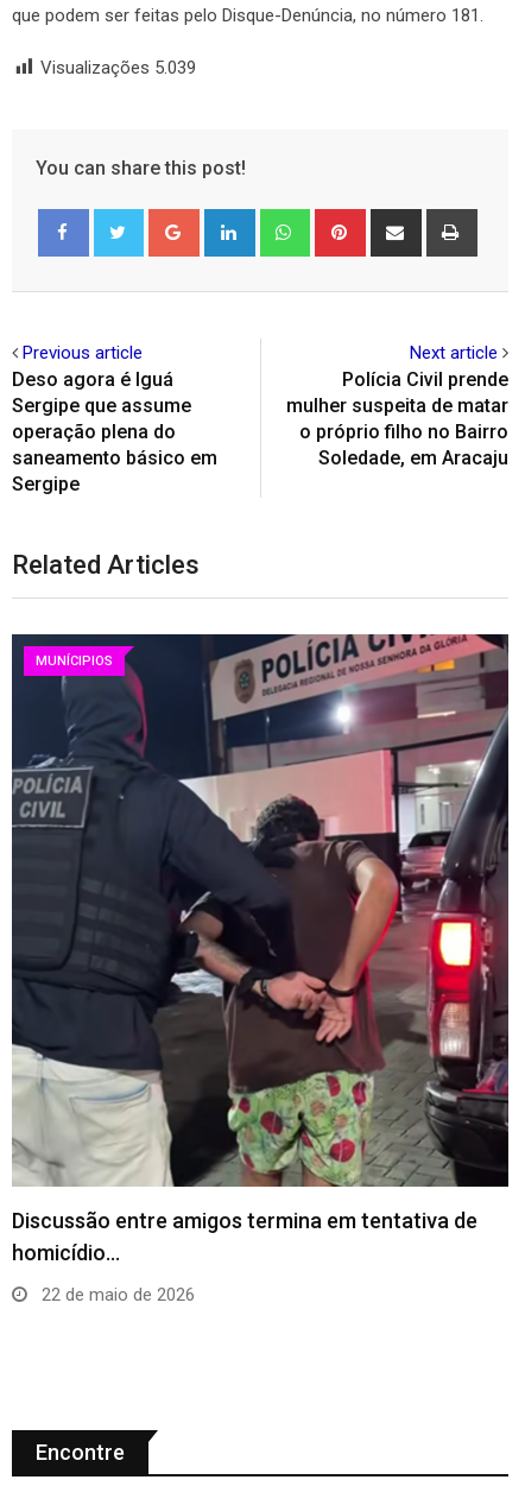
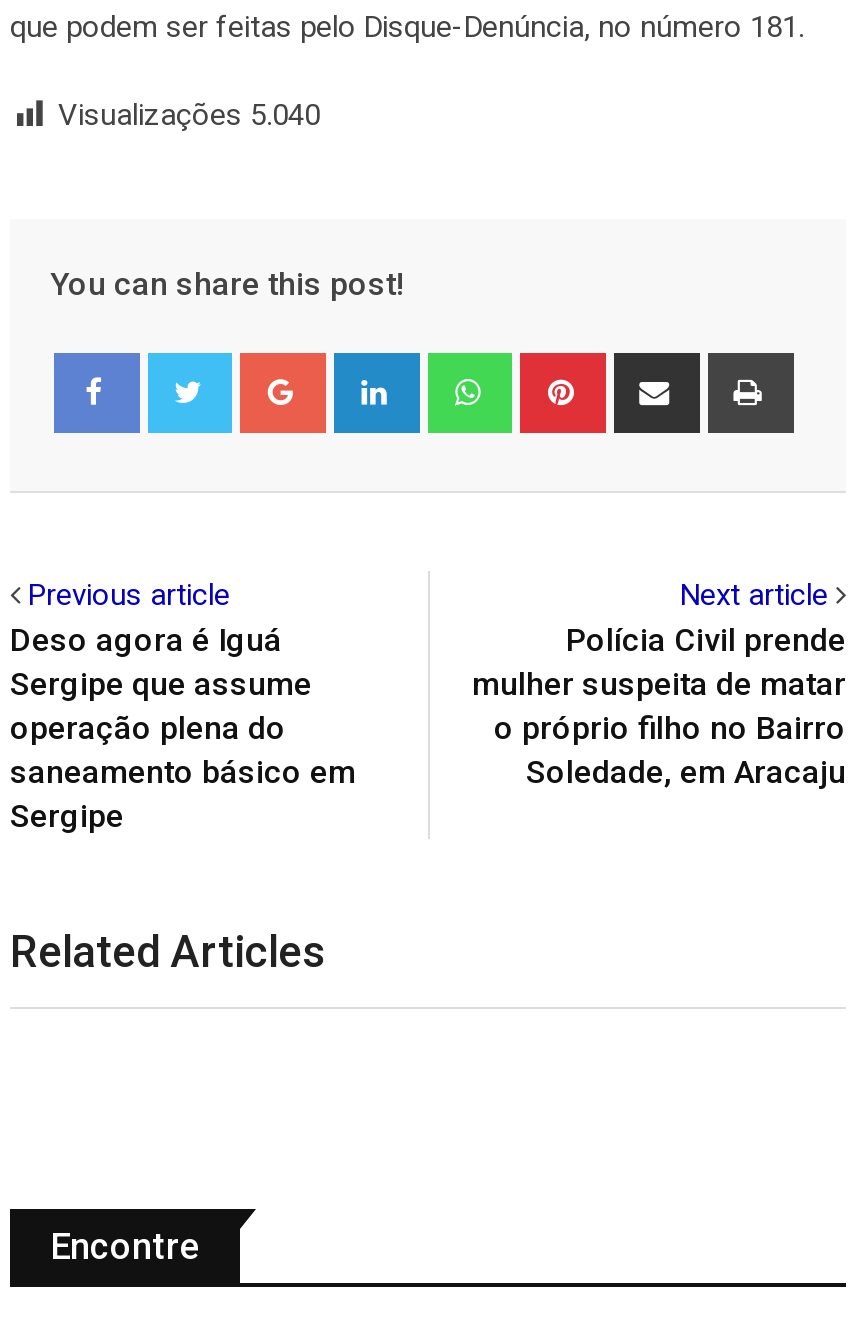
[40,57,196,78] Visualizações 5.039 -> [58,96,320,132] Visualizações 5.040
[11,633,510,1188] [image] | MUNÍCIPIOS -> none
[12,1209,477,1306] Discussão entre amigos termina em tentativa de | homicídio… | 22 de maio de 2026 -> none

